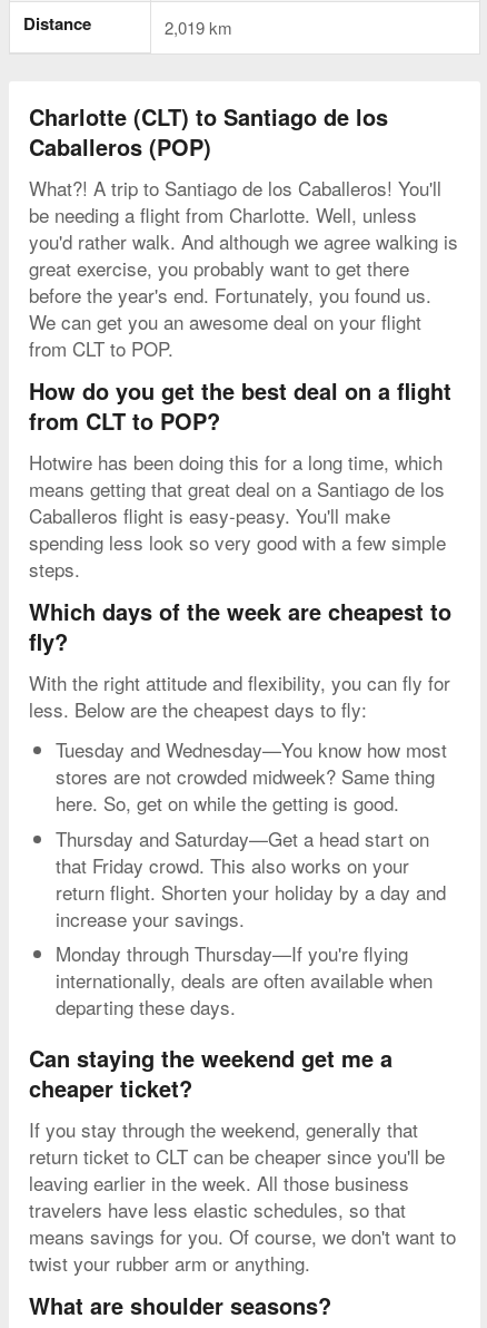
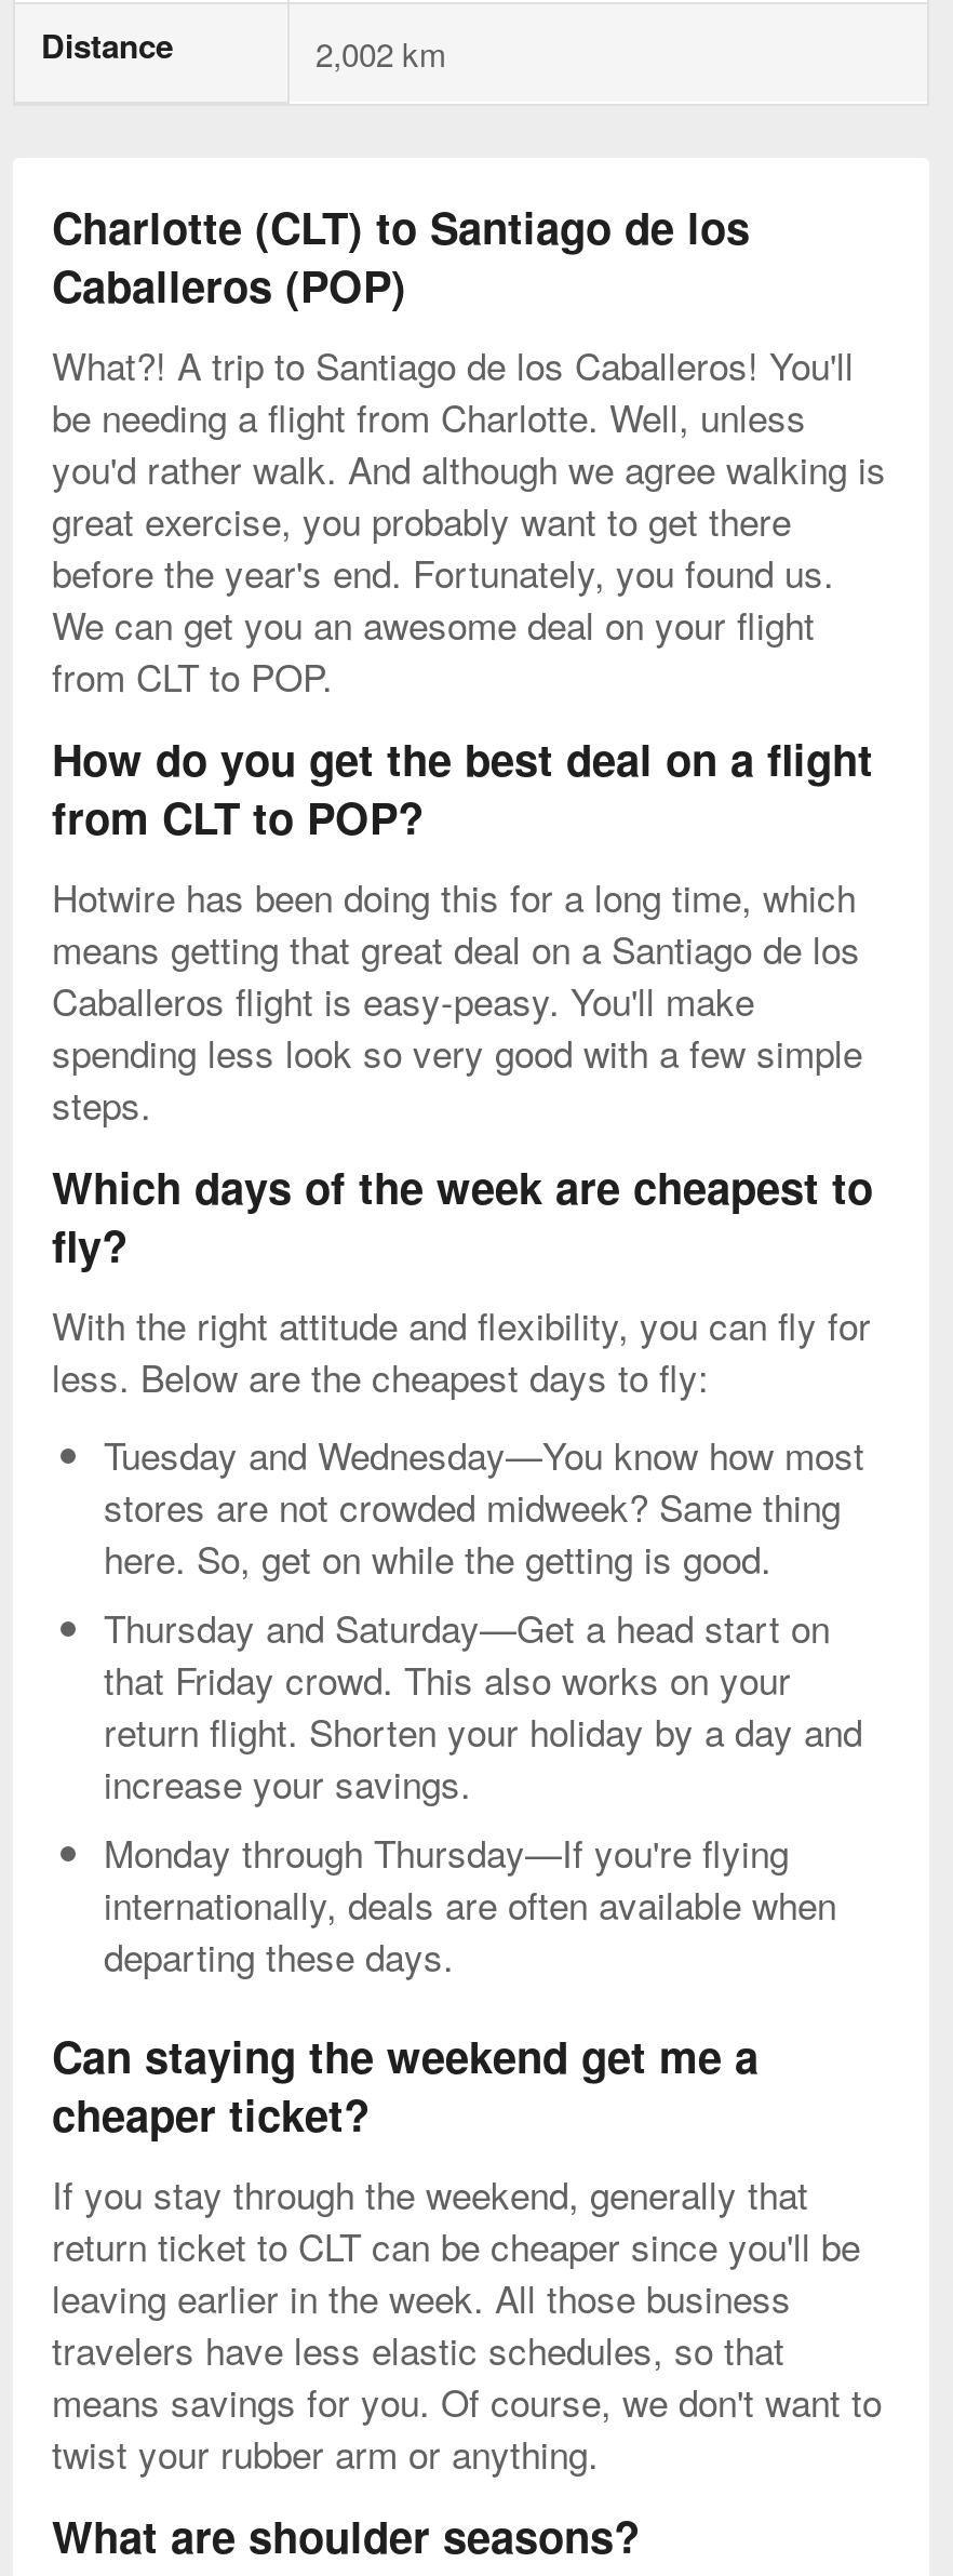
[165,15,232,39] 2,019 km -> [316,30,447,75] 2,002 km

